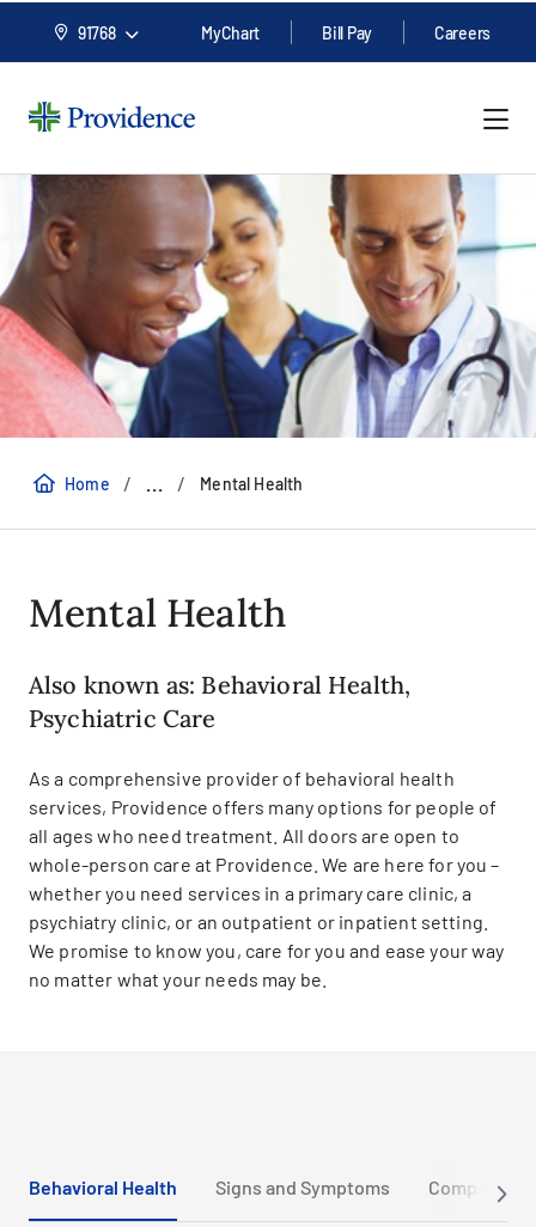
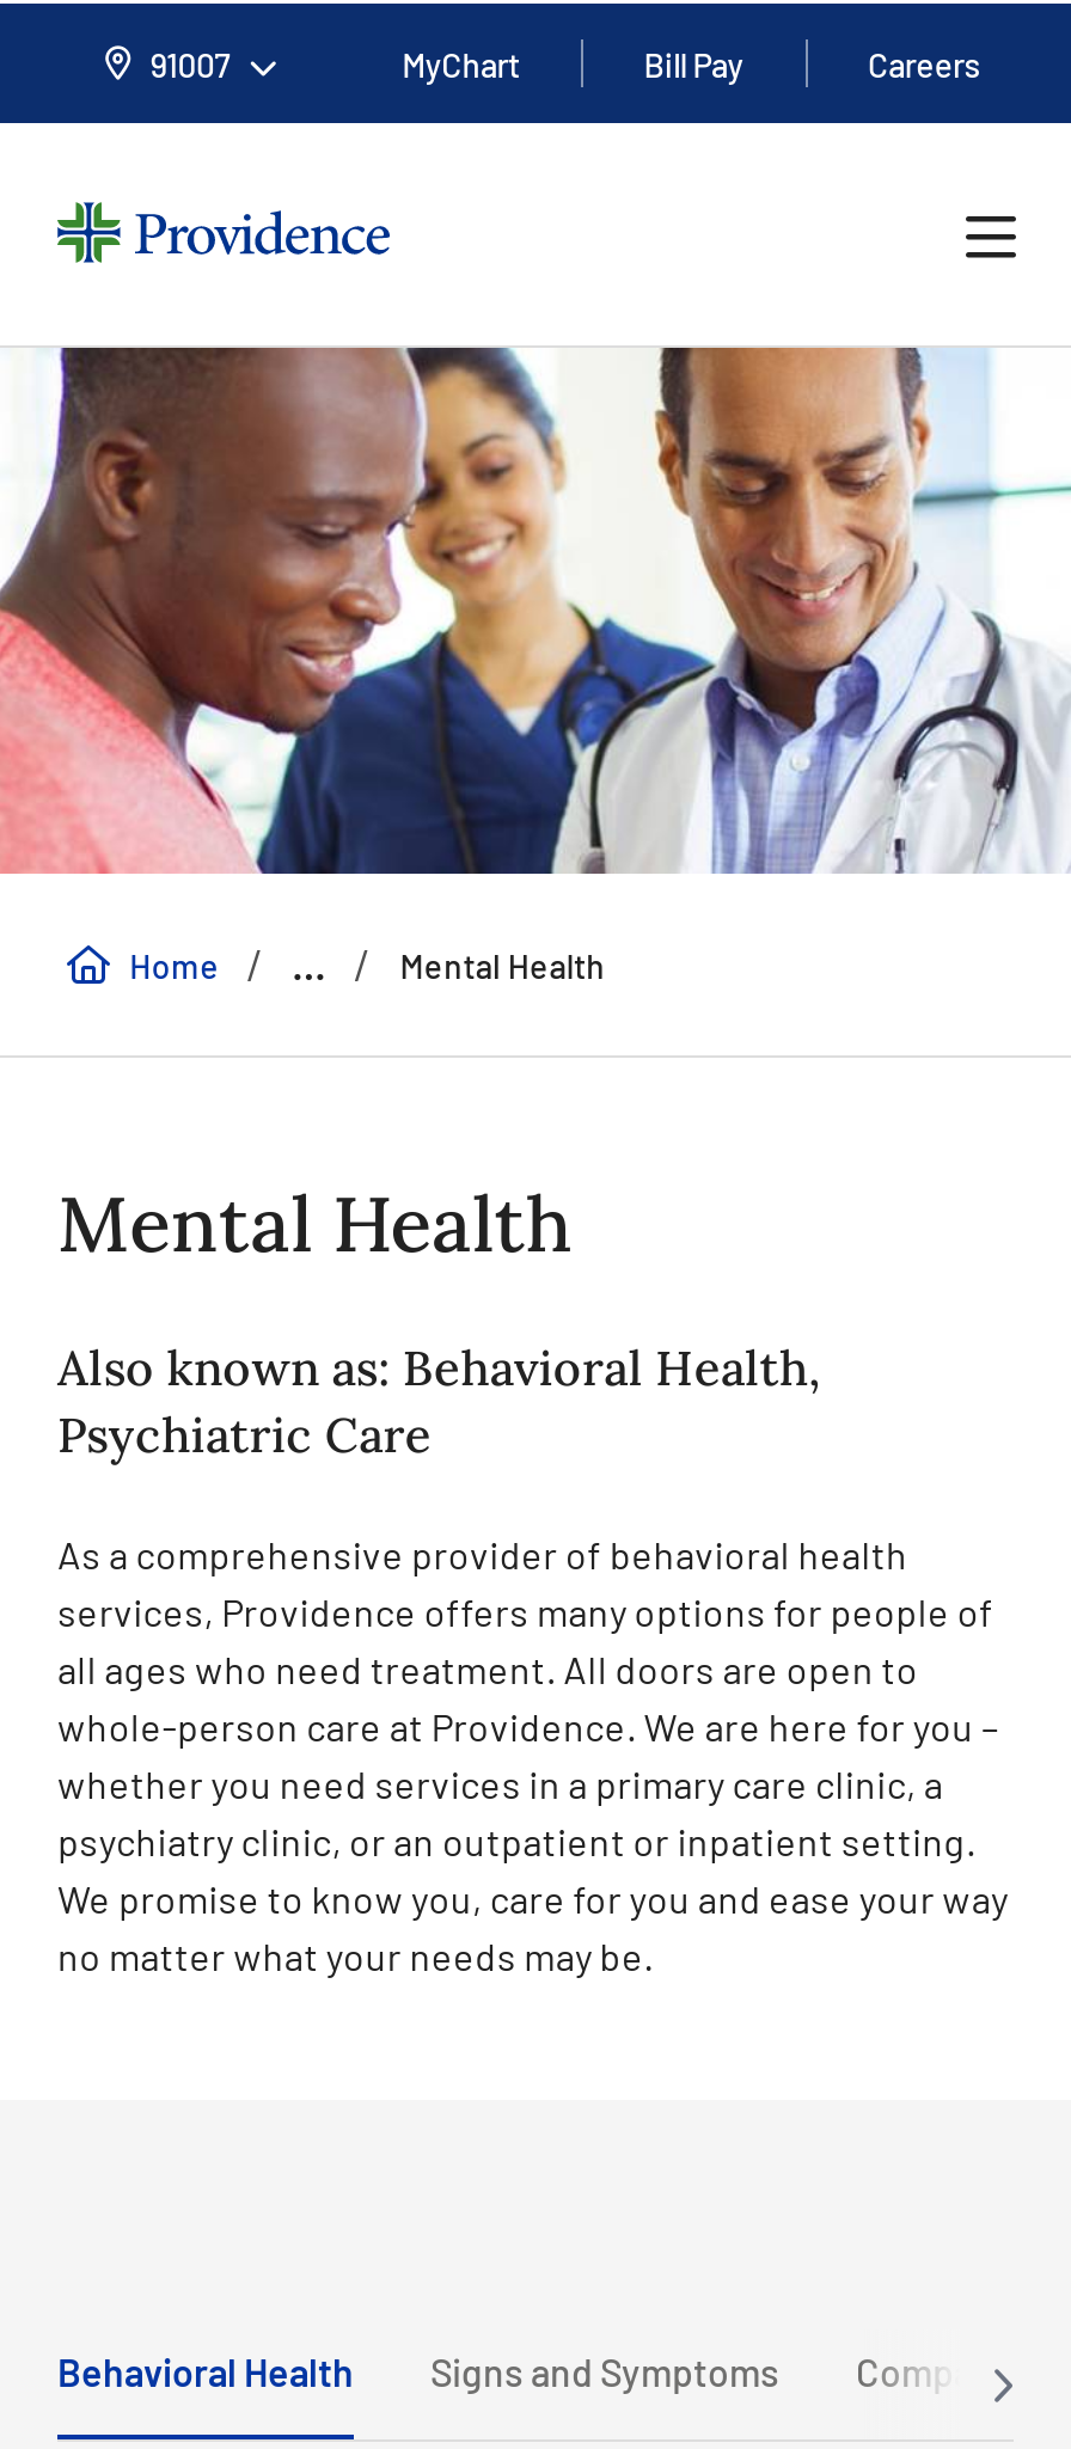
[78,22,115,42] 91768 -> [150,43,230,84] 91007

